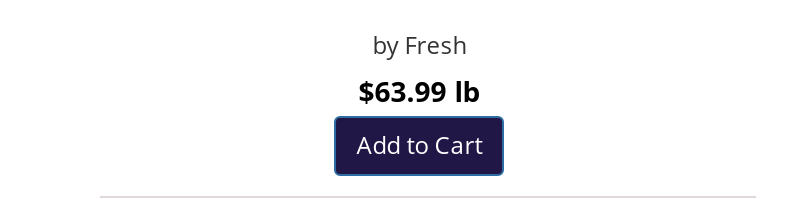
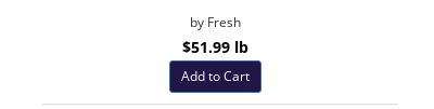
[359,73,481,111] $63.99 lb -> [183,37,249,58] $51.99 lb

